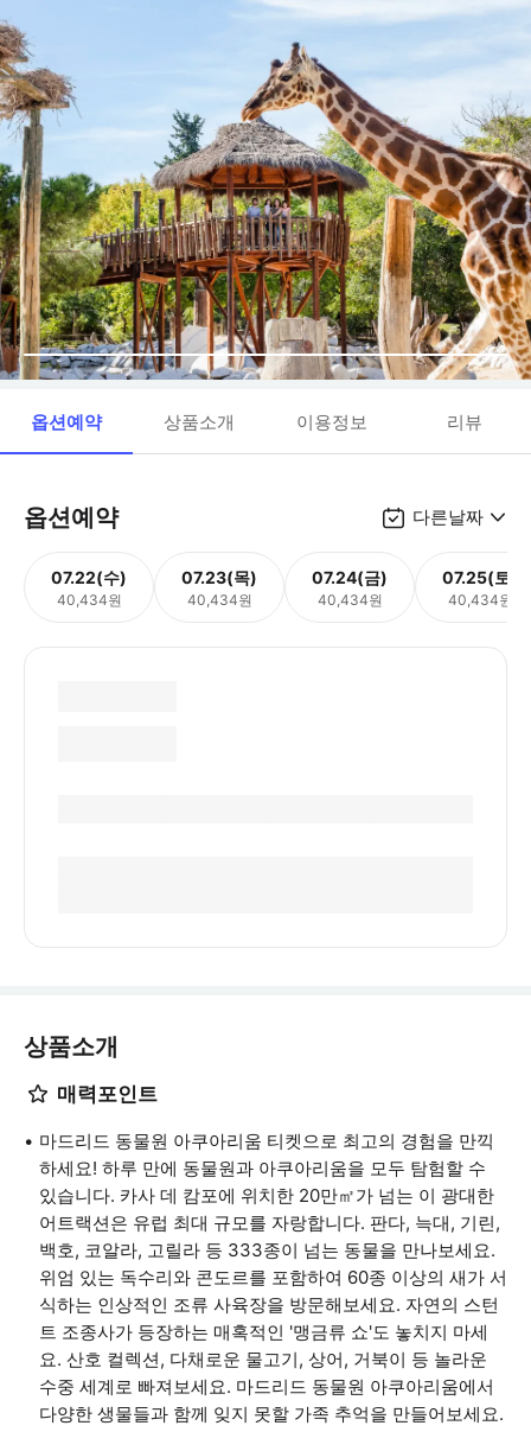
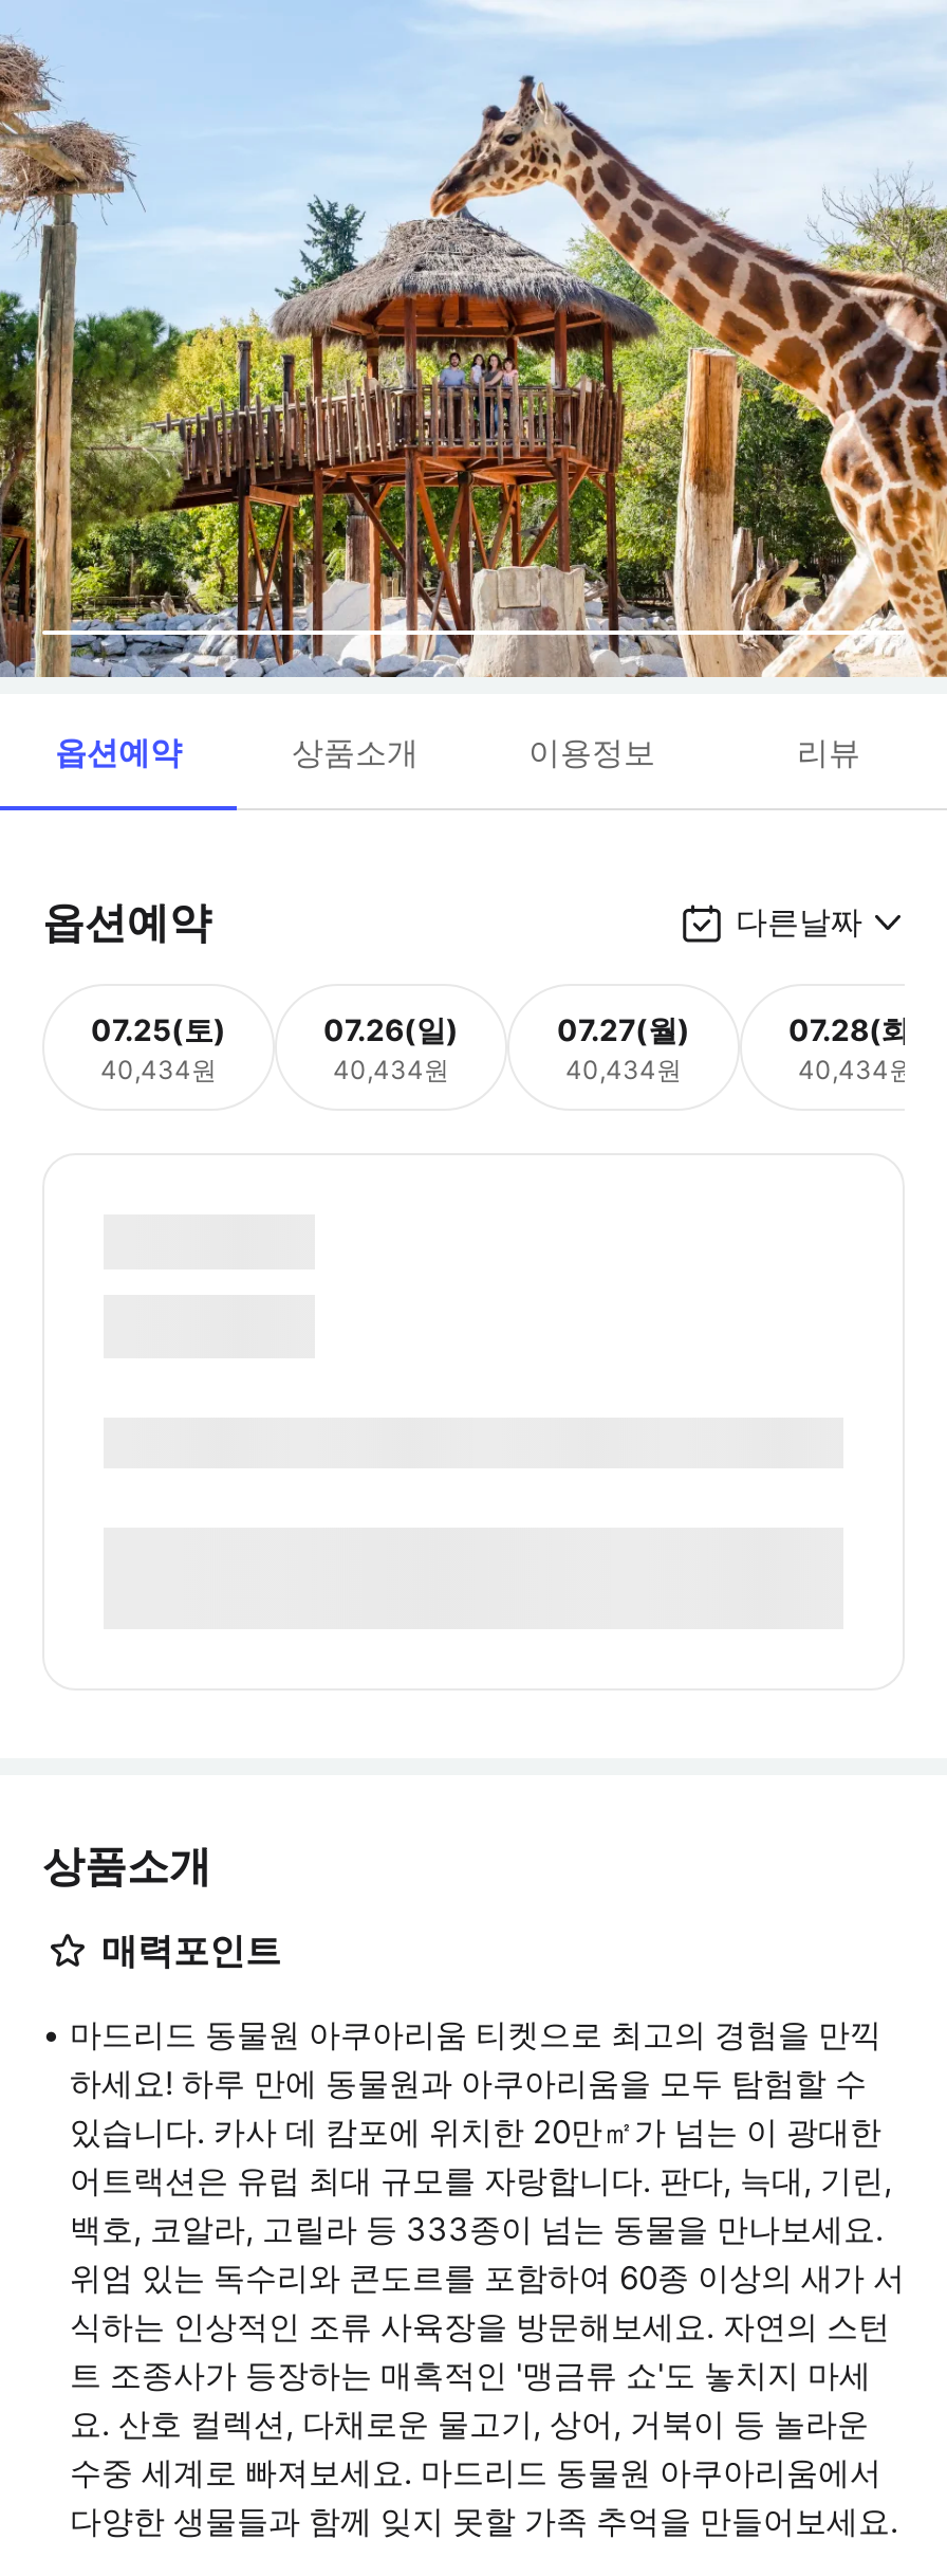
[51,567,127,587] 07.22(수) -> [91,1010,226,1046] 07.25(토)
[181,567,257,587] 07.23(목) -> [323,1010,459,1046] 07.26(일)
[312,567,388,587] 07.24(금) -> [557,1010,690,1046] 07.27(월)
[442,567,518,587] 07.25(토) -> [788,1010,924,1046] 07.28(화)

